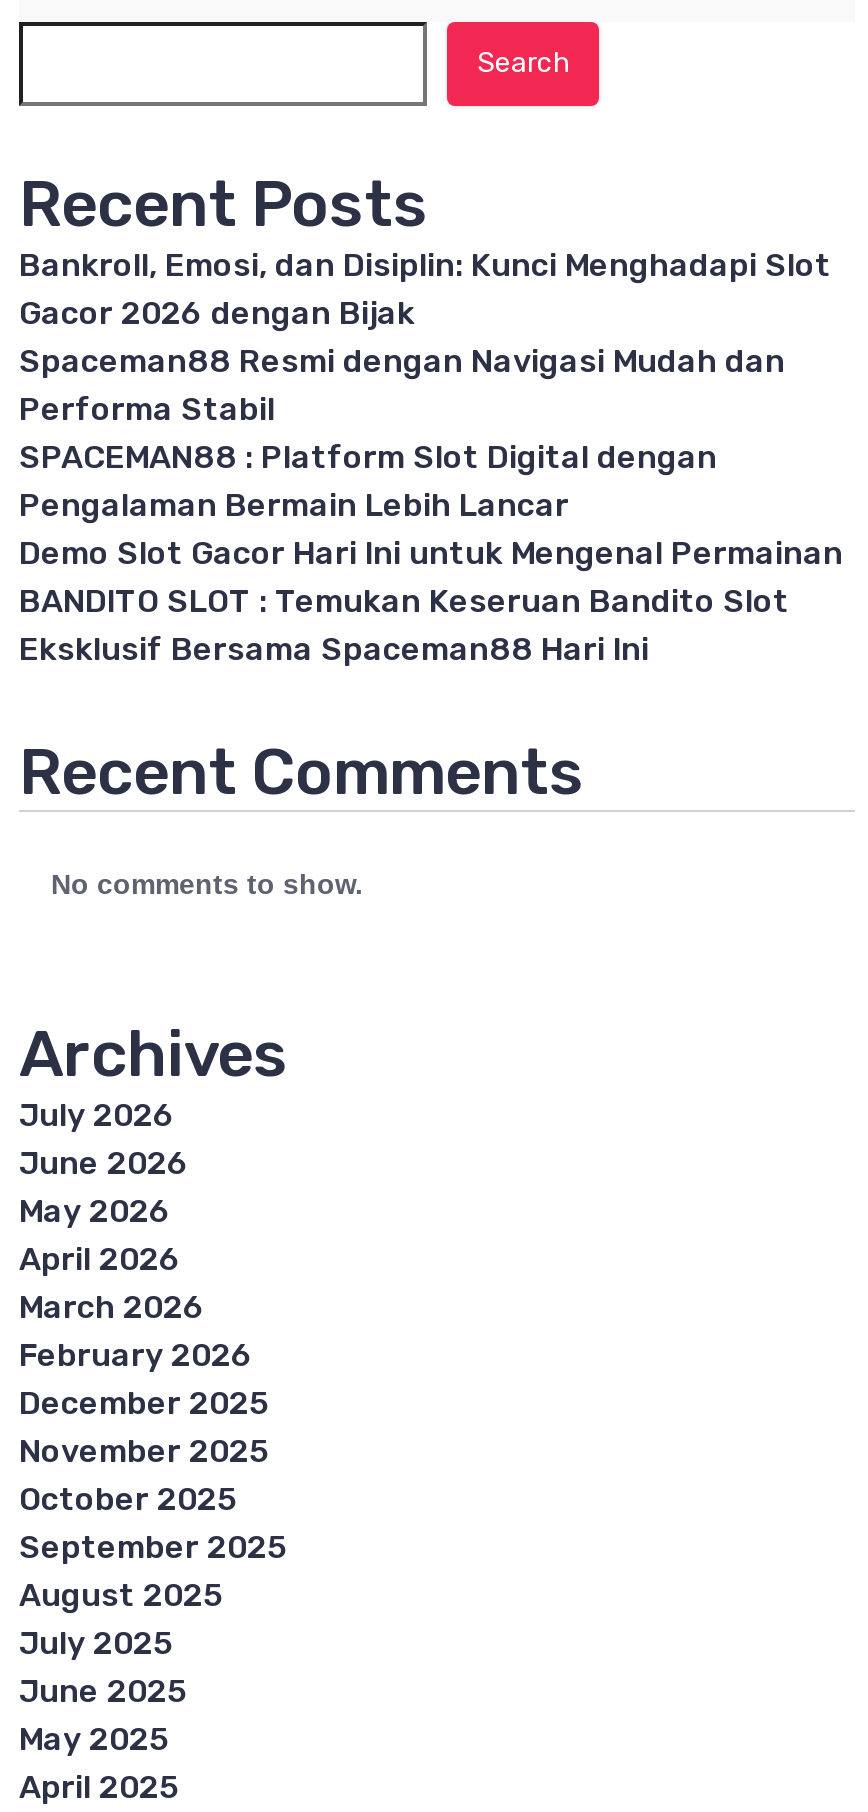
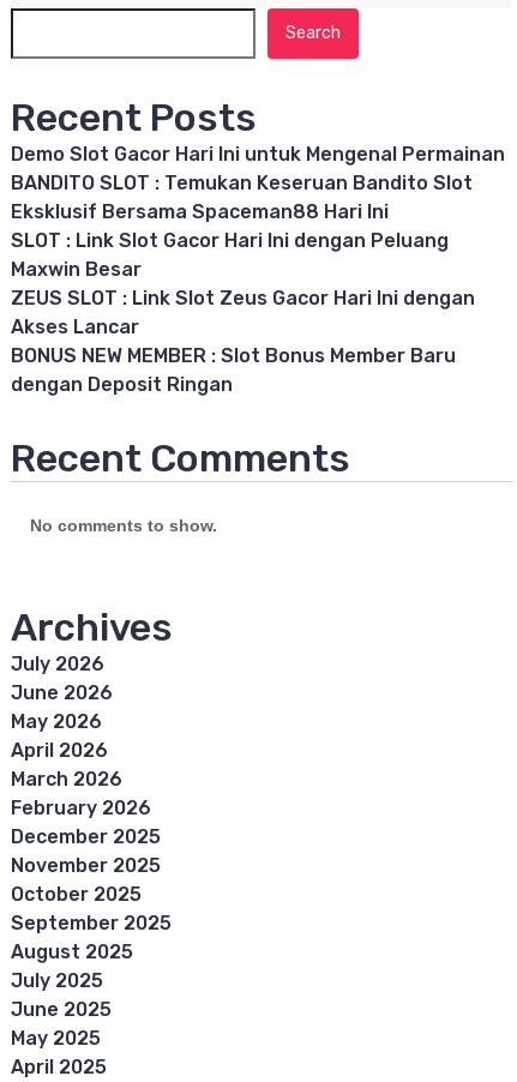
[19,246,831,524] Bankroll, Emosi, dan Disiplin: Kunci Menghadapi Slot | Gacor 2026 dengan Bijak | Spaceman88 Resmi dengan Navigasi Mudah dan | Performa Stabil | SPACEMAN88 : Platform Slot Digital dengan | Pengalaman Bermain Lebih Lancar -> none
moved [19,534,843,668] -> [11,143,505,223]: Demo Slot Gacor Hari Ini untuk Mengenal Permainan | BANDITO SLOT : Temukan Keseruan Bandito Slot | Eksklusif Bersama Spaceman88 Hari Ini
none -> [11,229,475,396] SLOT : Link Slot Gacor Hari Ini dengan Peluang | Maxwin Besar | ZEUS SLOT : Link Slot Zeus Gacor Hari Ini dengan | Akses Lancar | BONUS NEW MEMBER : Slot Bonus Member Baru | dengan Deposit Ringan

